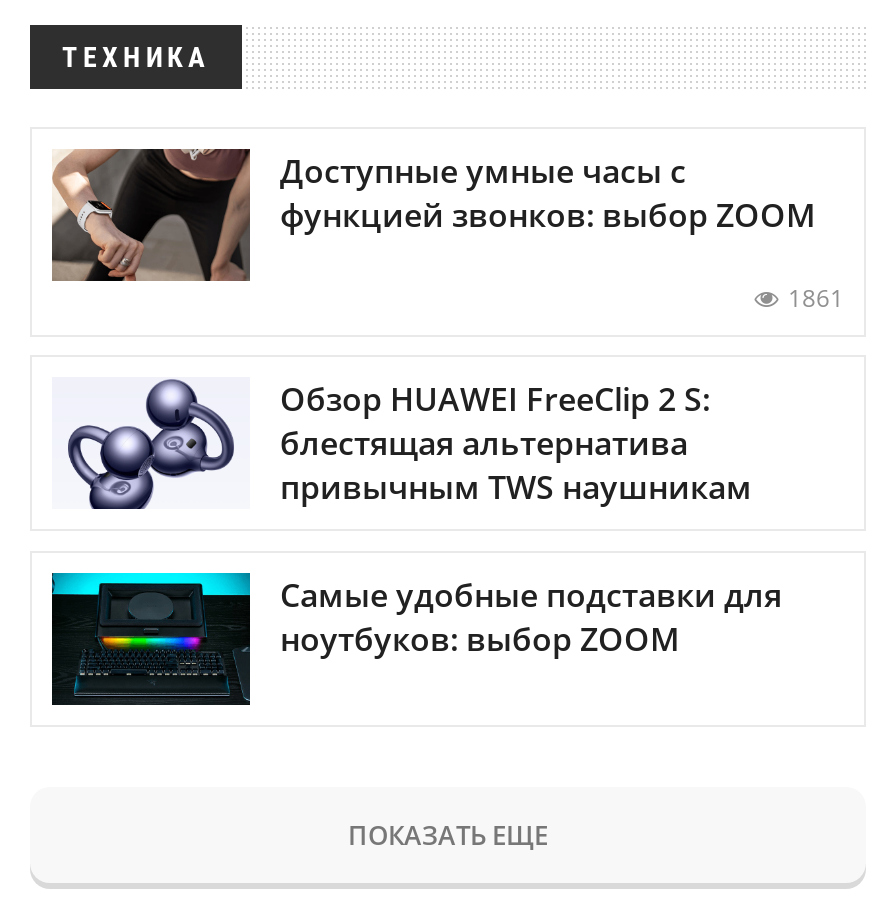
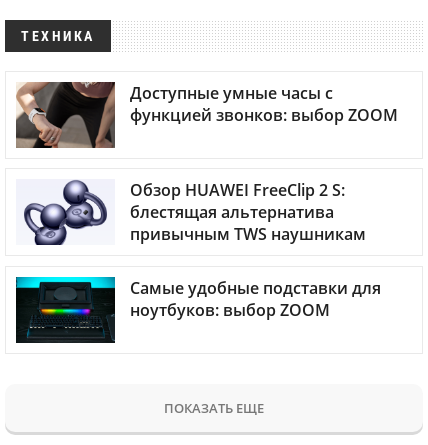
[788,281,844,315] 1861 -> none

